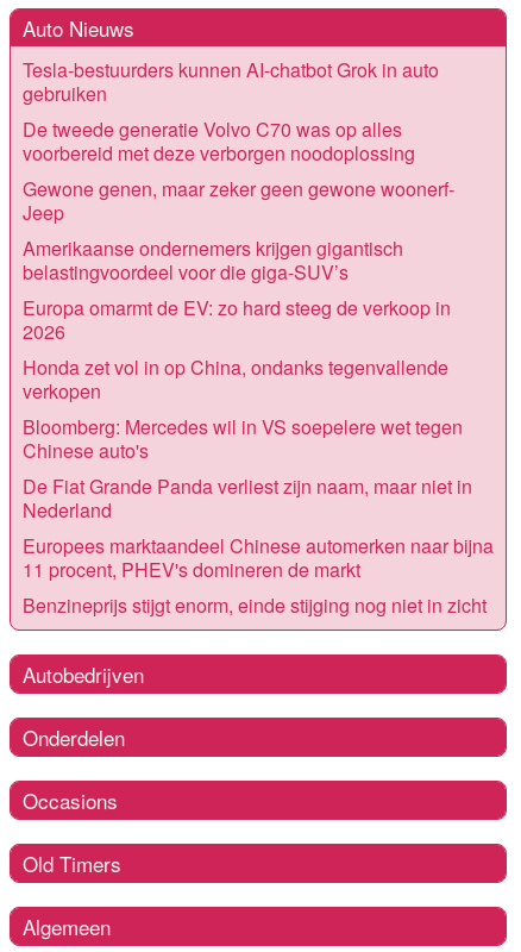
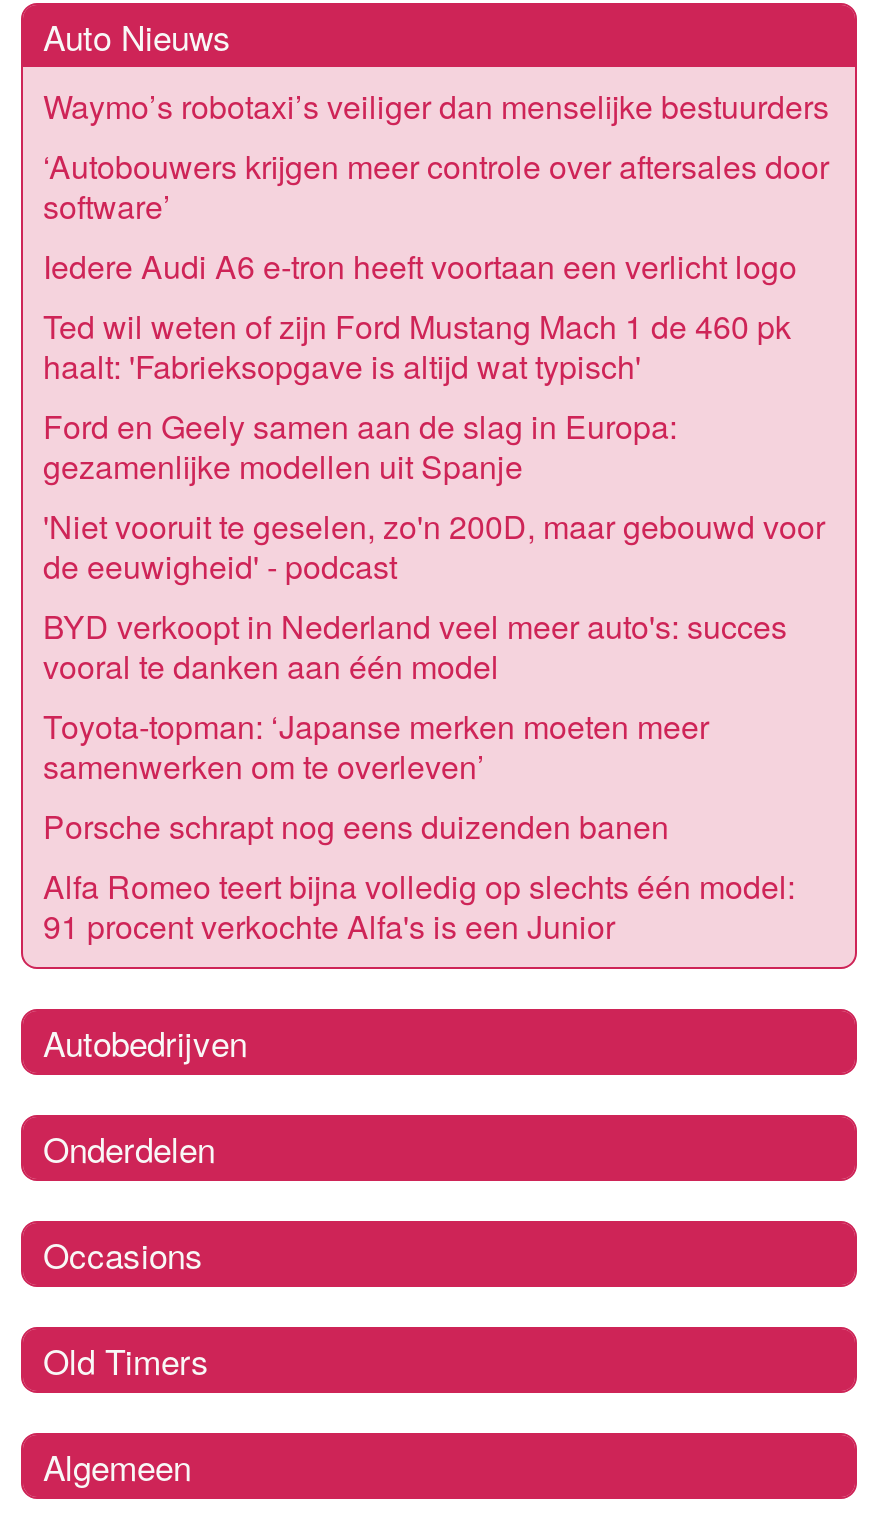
[23,56,494,619] Tesla-bestuurders kunnen AI-chatbot Grok in auto | gebruiken | De tweede generatie Volvo C70 was op alles | voorbereid met deze verborgen noodoplossing | Gewone genen, maar zeker geen gewone woonerf- | Jeep | Amerikaanse ondernemers krijgen gigantisch | belastingvoordeel voor die giga-SUV’s | Europa omarmt de EV: zo hard steeg de verkoop in | 2026 | Honda zet vol in op China, ondanks tegenvallende | verkopen | Bloomberg: Mercedes wil in VS soepelere wet tegen | Chinese auto's | De Fiat Grande Panda verliest zijn naam, maar niet in | Nederland | Europees marktaandeel Chinese automerken naar bijna | 11 procent, PHEV's domineren de markt | Benzineprijs stijgt enorm, einde stijging nog niet in zicht -> [43,83,829,949] Waymo’s robotaxi’s veiliger dan menselijke bestuurders | ‘Autobouwers krijgen meer controle over aftersales door | software’ | Iedere Audi A6 e-tron heeft voortaan een verlicht logo | Ted wil weten of zijn Ford Mustang Mach 1 de 460 pk | haalt: 'Fabrieksopgave is altijd wat typisch' | Ford en Geely samen aan de slag in Europa: | gezamenlijke modellen uit Spanje | 'Niet vooruit te geselen, zo'n 200D, maar gebouwd voor | de eeuwigheid' - podcast | BYD verkoopt in Nederland veel meer auto's: succes | vooral te danken aan één model | Toyota-topman: ‘Japanse merken moeten meer | samenwerken om te overleven’ | Porsche schrapt nog eens duizenden banen | Alfa Romeo teert bijna volledig op slechts één model: | 91 procent verkochte Alfa's is een Junior

